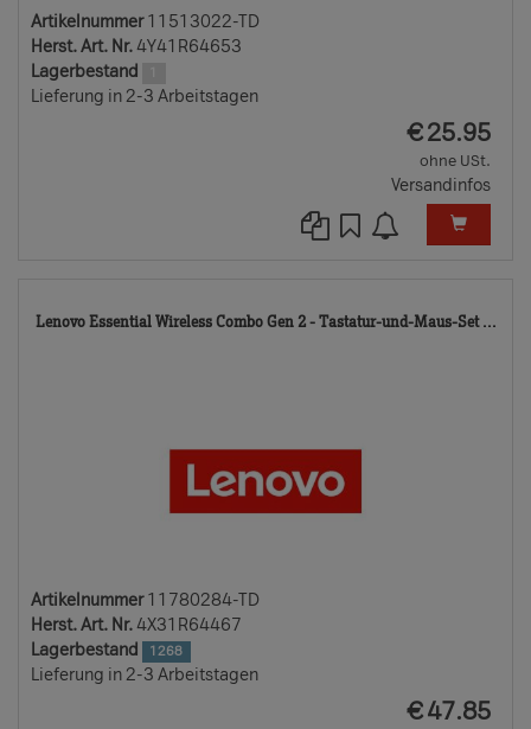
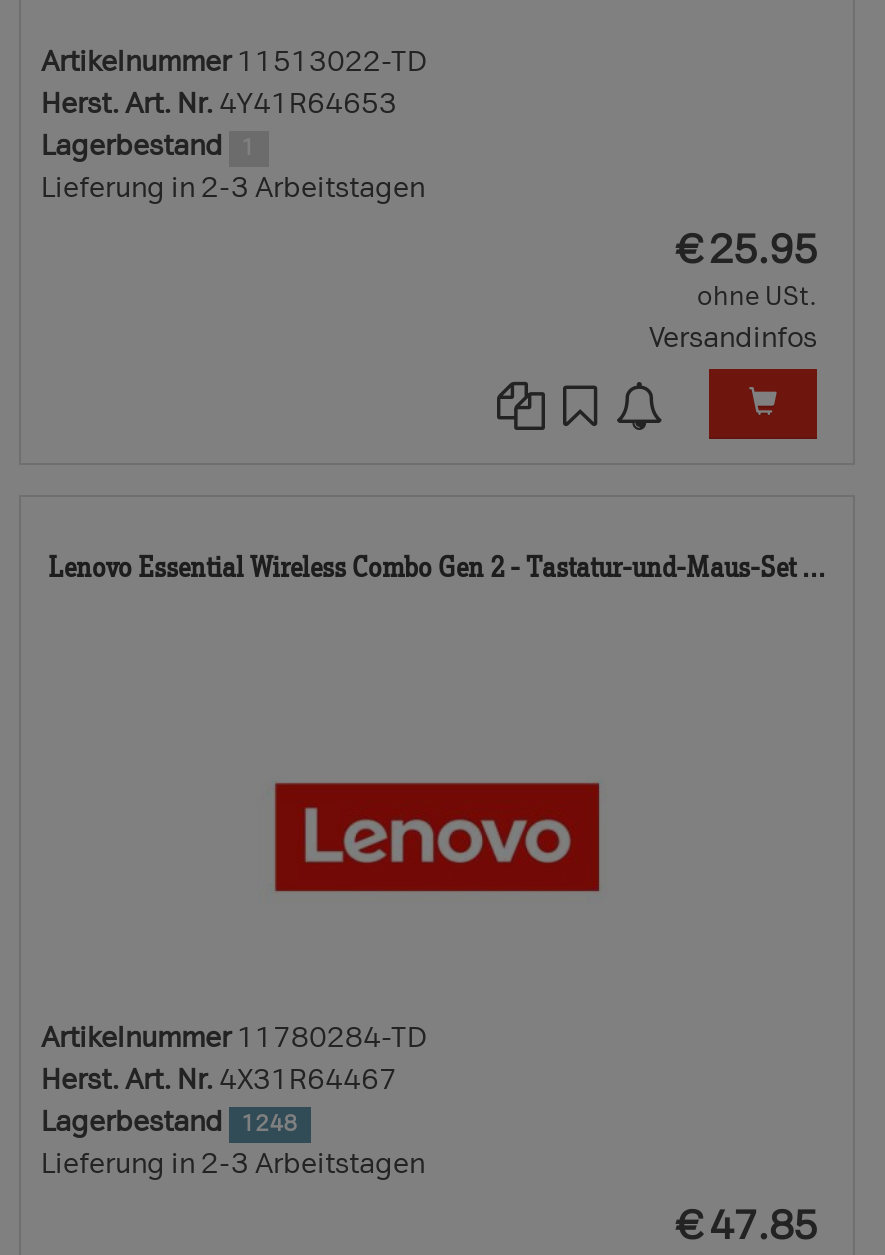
[31,640,183,660] Lagerbestand 1268 -> [41,1105,298,1139] Lagerbestand 1248

